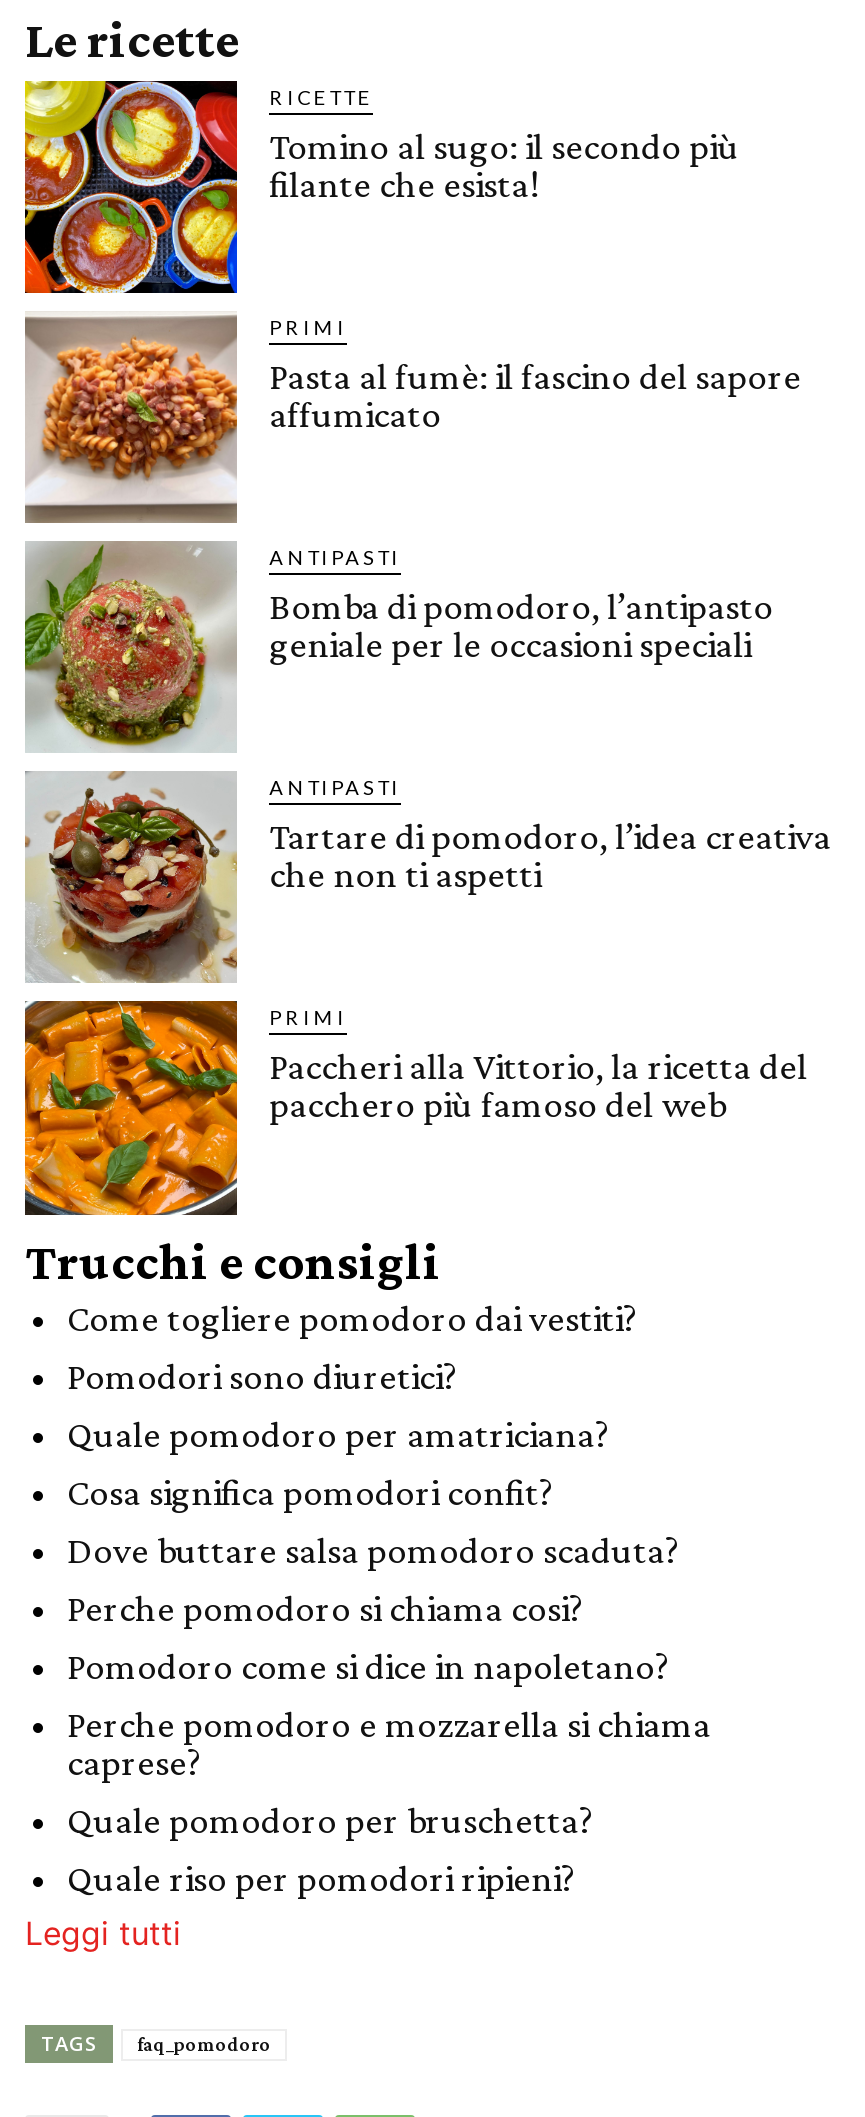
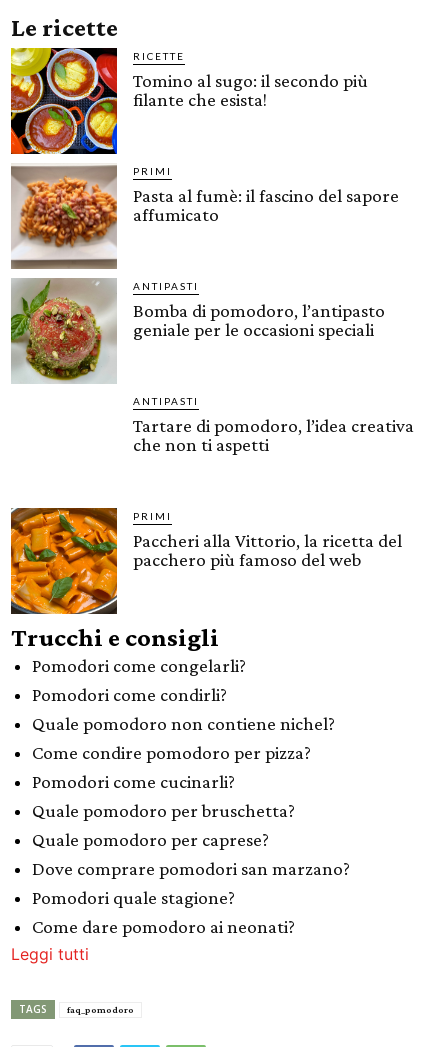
[23,769,239,985] [image] -> none
[67,1295,711,1781] Come togliere pomodoro dai vestiti? | Pomodori sono diuretici? | Quale pomodoro per amatriciana? | Cosa significa pomodori confit? | Dove buttare salsa pomodoro scaduta? | Perche pomodoro si chiama cosi? | Pomodoro come si dice in napoletano? | Perche pomodoro e mozzarella si chiama | caprese? -> [32,655,335,792] Pomodori come congelarli? | Pomodori come condirli? | Quale pomodoro non contiene nichel? | Come condire pomodoro per pizza? | Pomodori come cucinarli?
moved [67,1797,593,1839] -> [32,800,295,821]: Quale pomodoro per bruschetta?
[67,1855,575,1897] Quale riso per pomodori ripieni? -> [32,829,350,937] Quale pomodoro per caprese? | Dove comprare pomodori san marzano? | Pomodori quale stagione? | Come dare pomodoro ai neonati?

